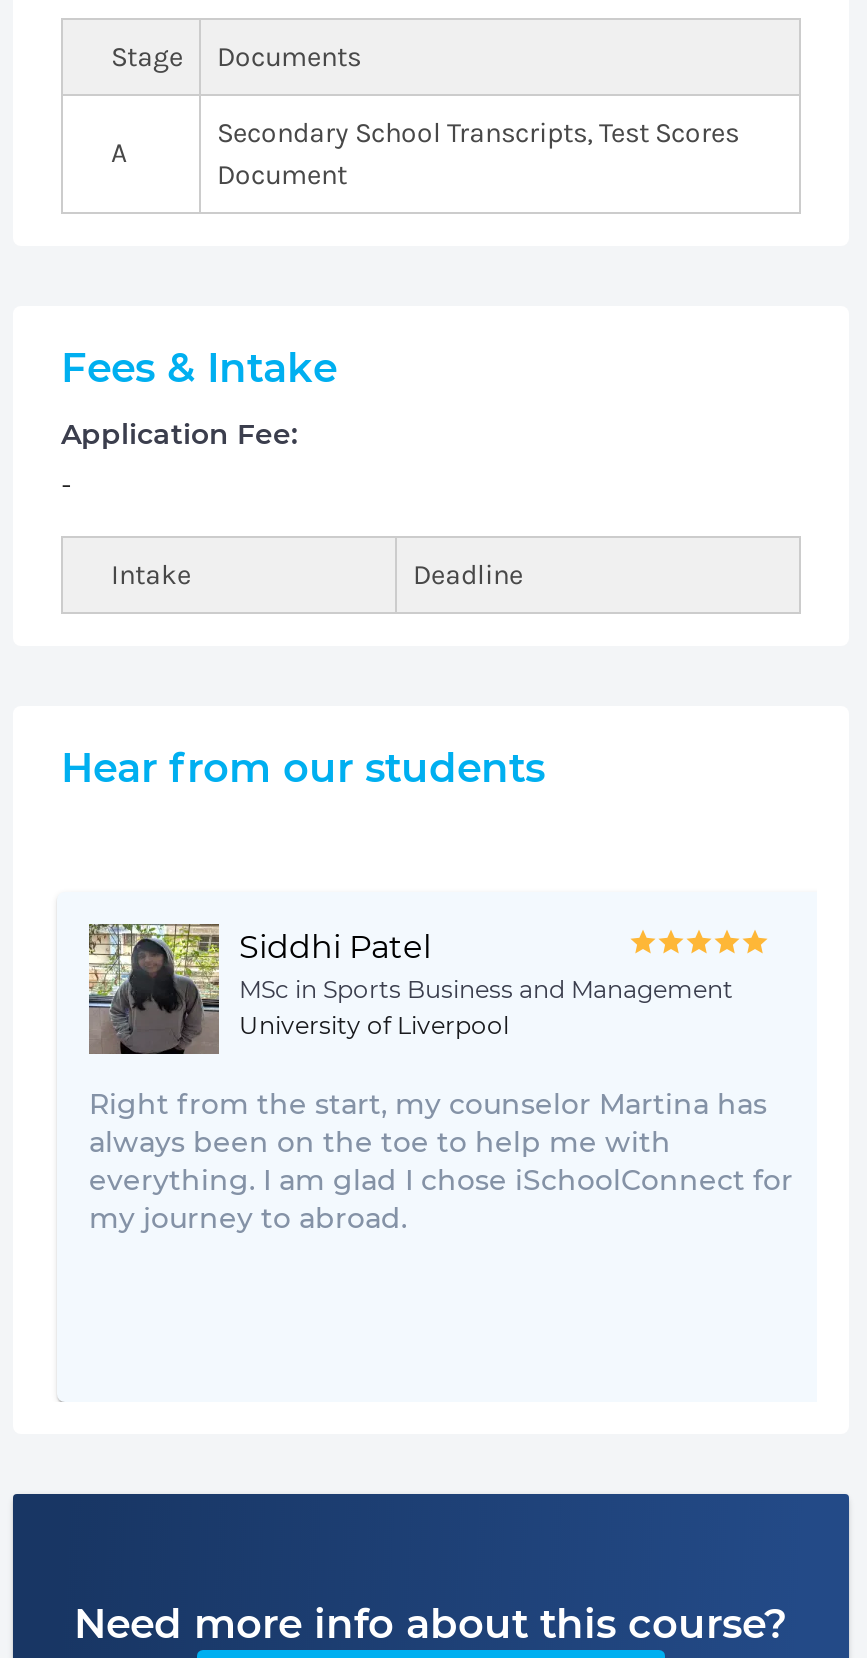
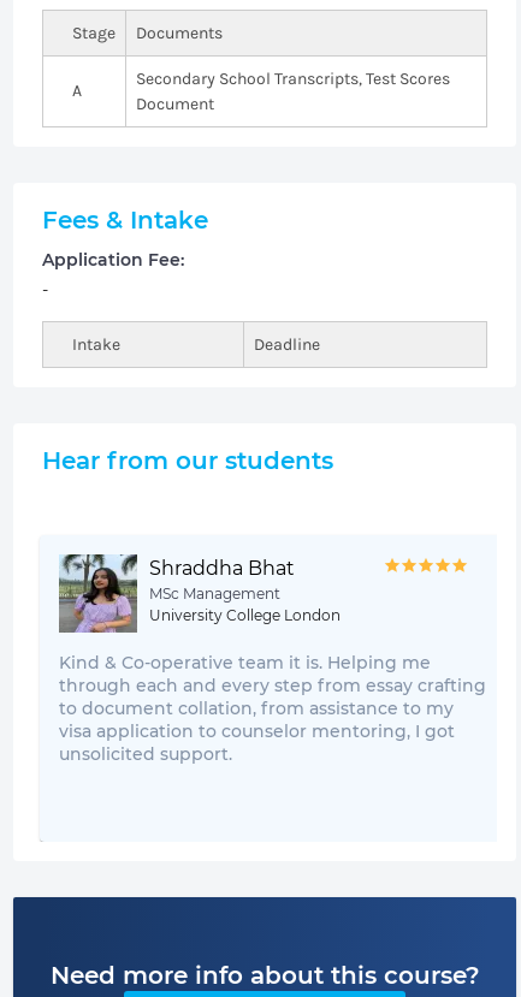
[87,922,733,1056] [image] | Siddhi Patel | MSc in Sports Business and Management | University of Liverpool -> [58,554,341,634] [image] | Shraddha Bhat | MSc Management | University College London
[89,1086,793,1236] Right from the start, my counselor Martina has | always been on the toe to help me with | everything. I am glad I chose iSchoolConnect for | my journey to abroad. -> [59,652,486,765] Kind & Co-operative team it is. Helping me | through each and every step from essay crafting | to document collation, from assistance to my | visa application to counselor mentoring, I got | unsolicited support.

